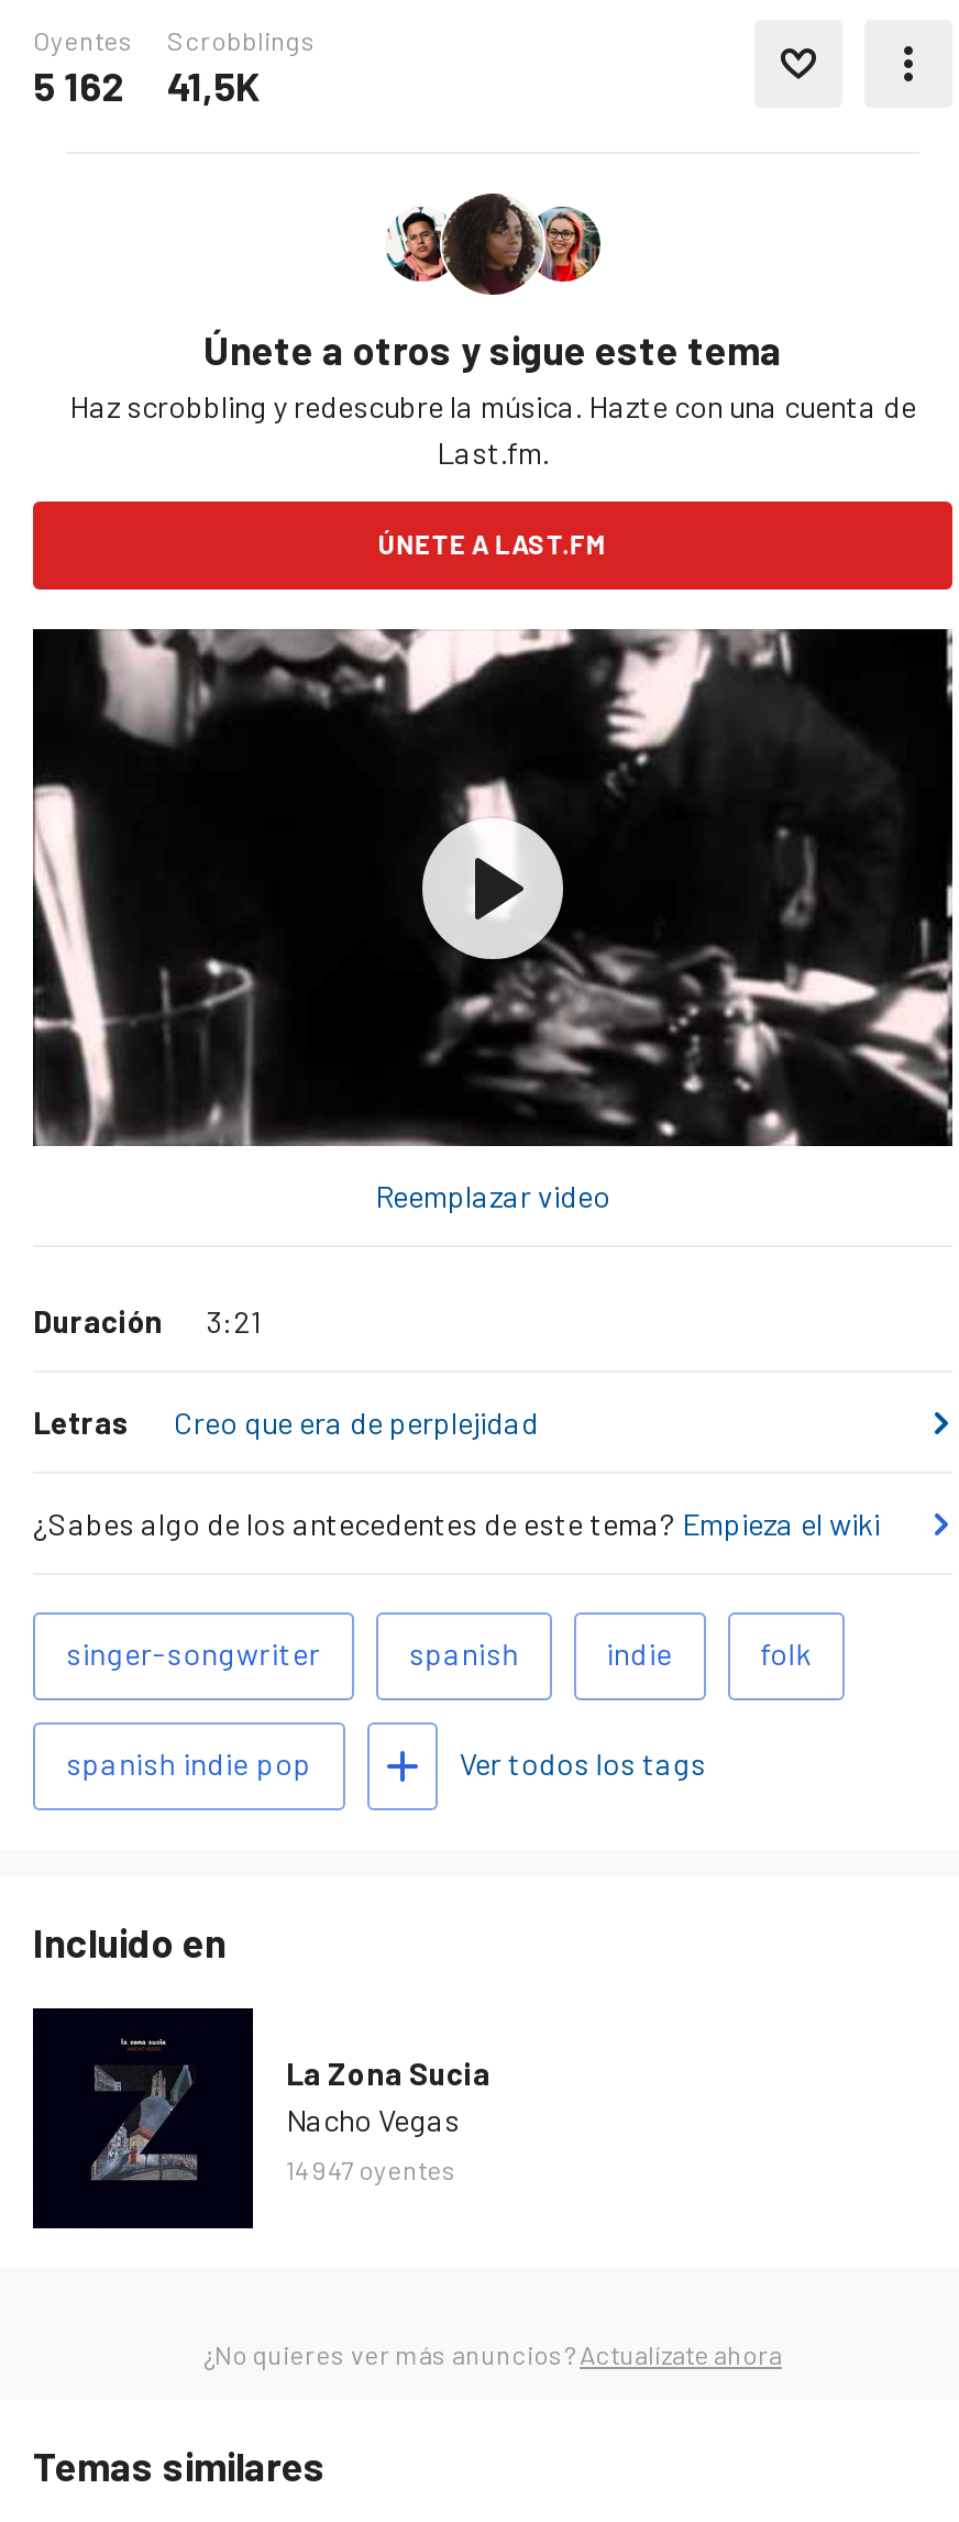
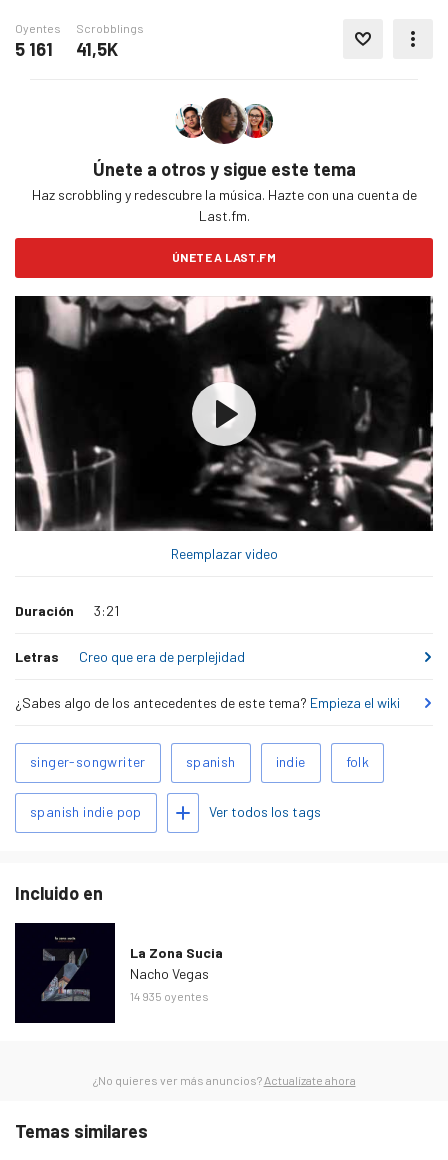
[33,62,260,110] 5 162 41,5K -> [15,38,118,60] 5 161 41,5K
[286,2153,458,2183] 14 947 oyentes -> [130,989,209,1003] 14 935 oyentes

